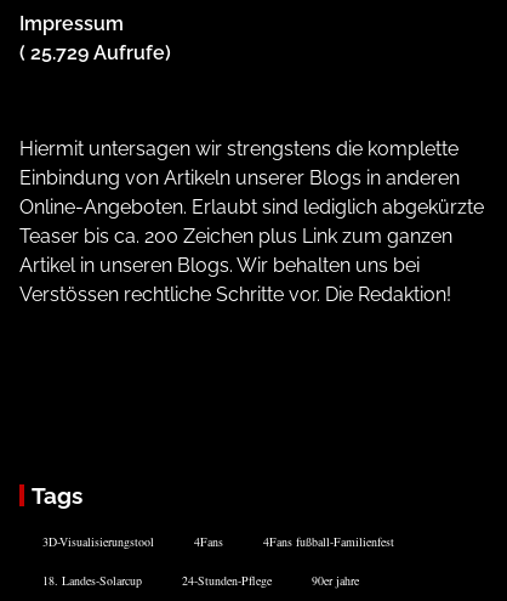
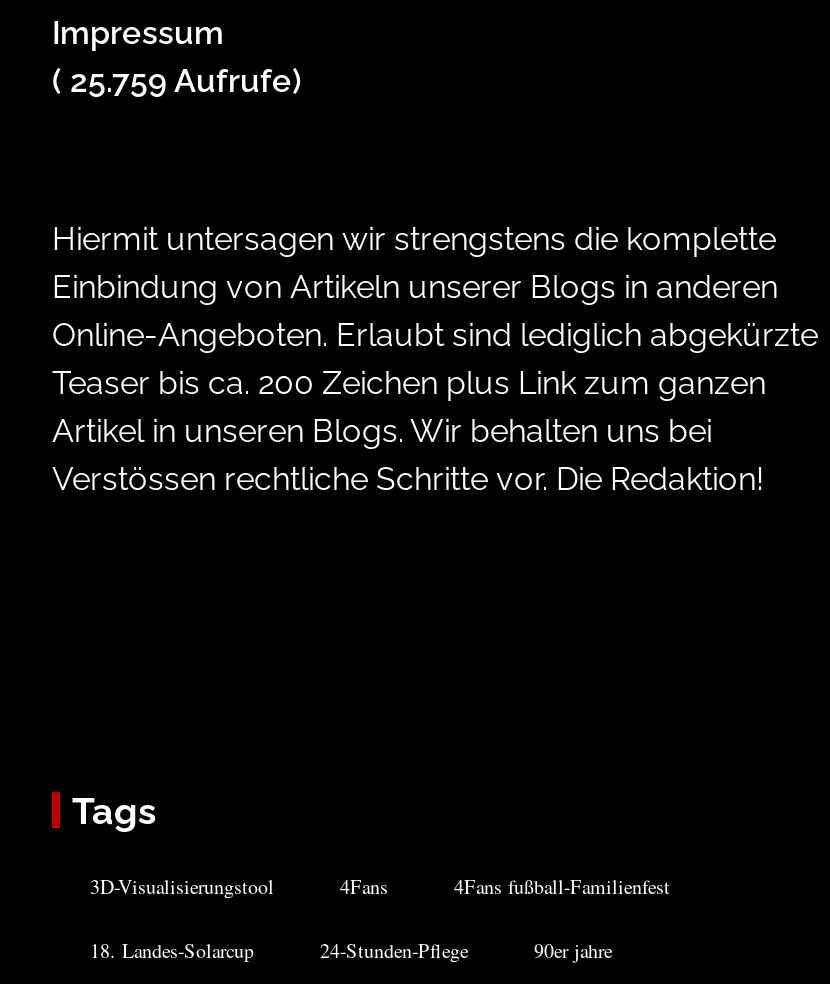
[19,42,171,65] ( 25.729 Aufrufe) -> [52,62,302,100] ( 25.759 Aufrufe)

